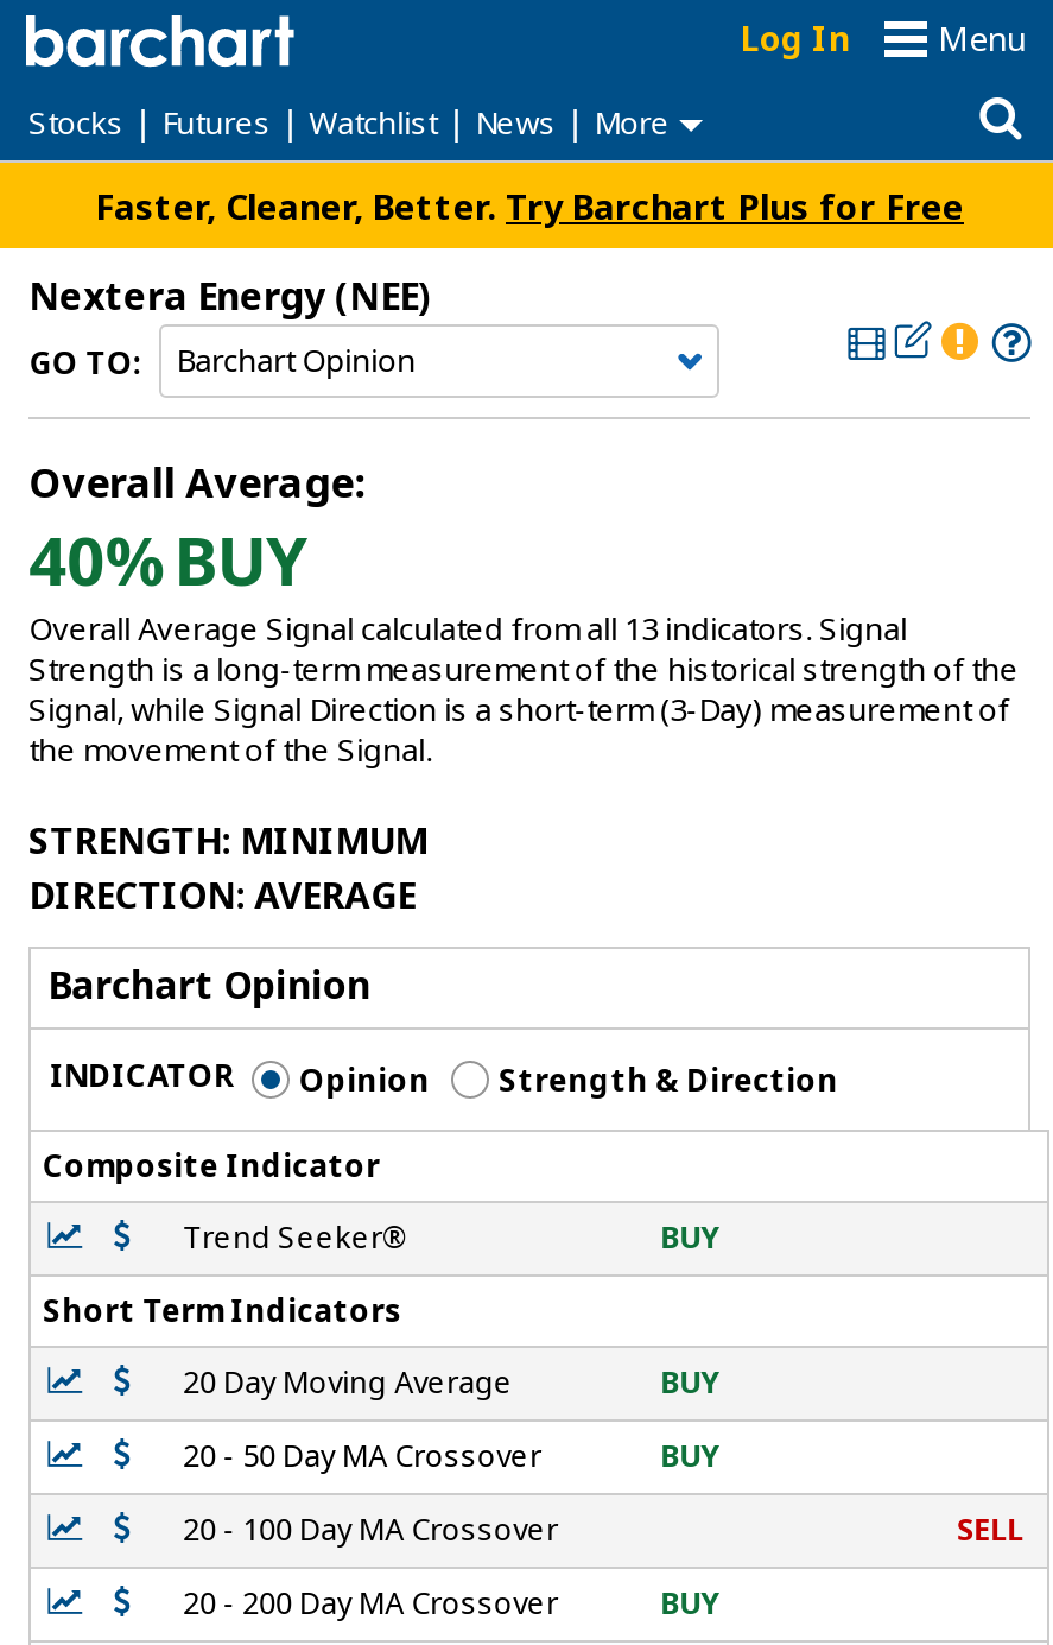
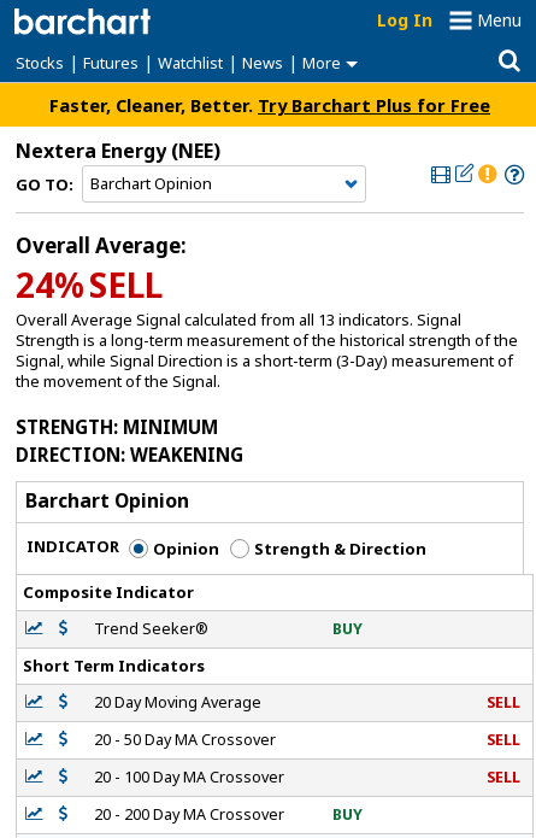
[29,514,309,605] 40% BUY -> [16,262,163,307] 24% SELL
[29,869,416,919] DIRECTION: AVERAGE -> [16,442,243,467] DIRECTION: WEAKENING
[660,1363,720,1403] BUY -> [487,692,520,713] SELL
[660,1437,720,1477] BUY -> [487,730,520,750] SELL

